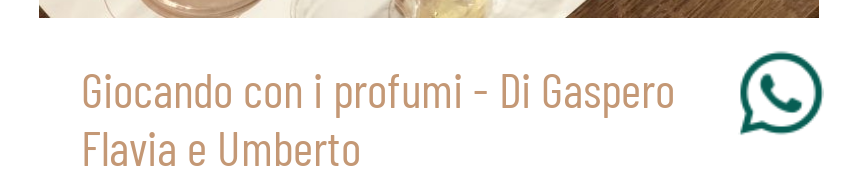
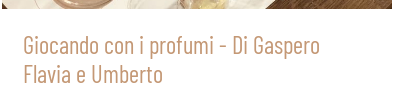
[737,50,825,136] [image] -> none

